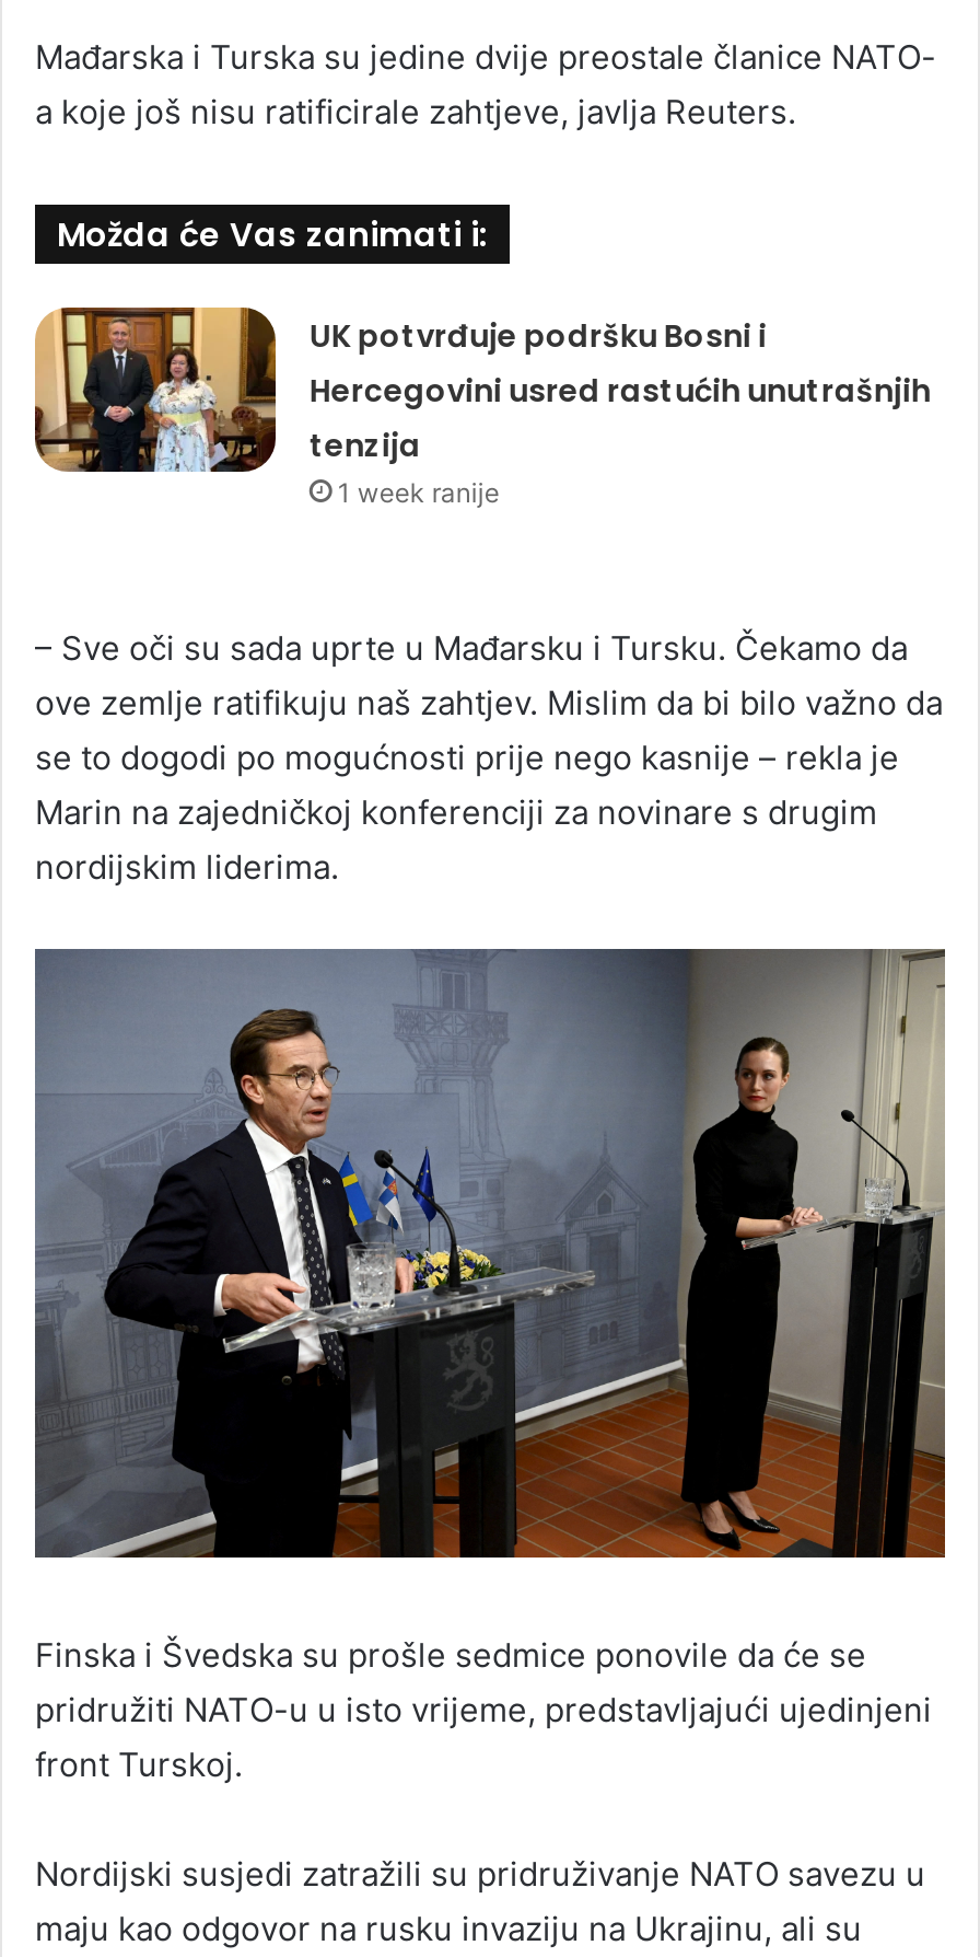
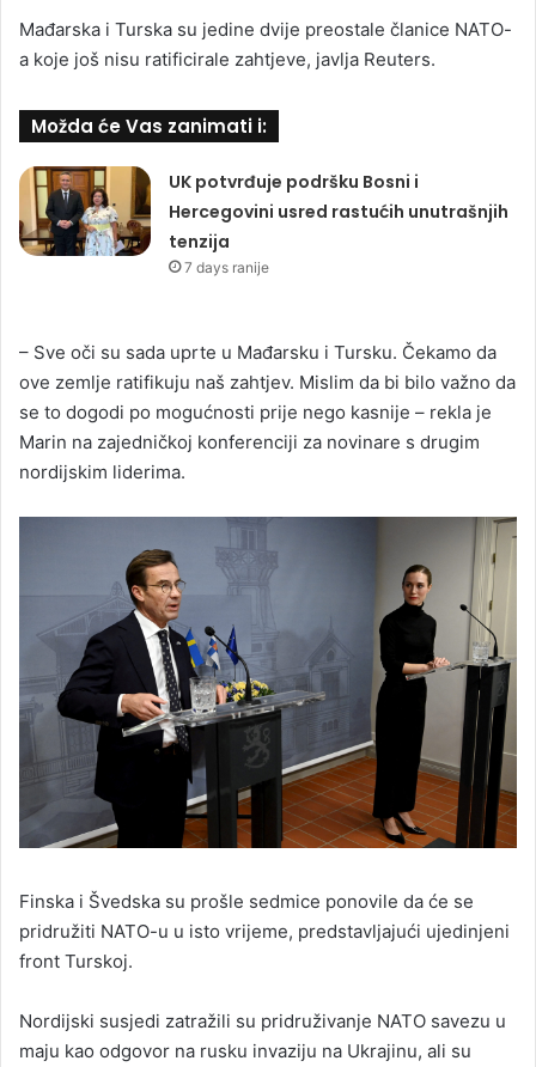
[338,476,499,509] 1 week ranije -> [185,258,270,276] 7 days ranije

